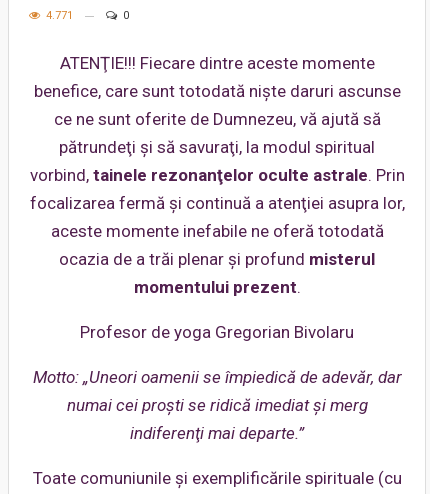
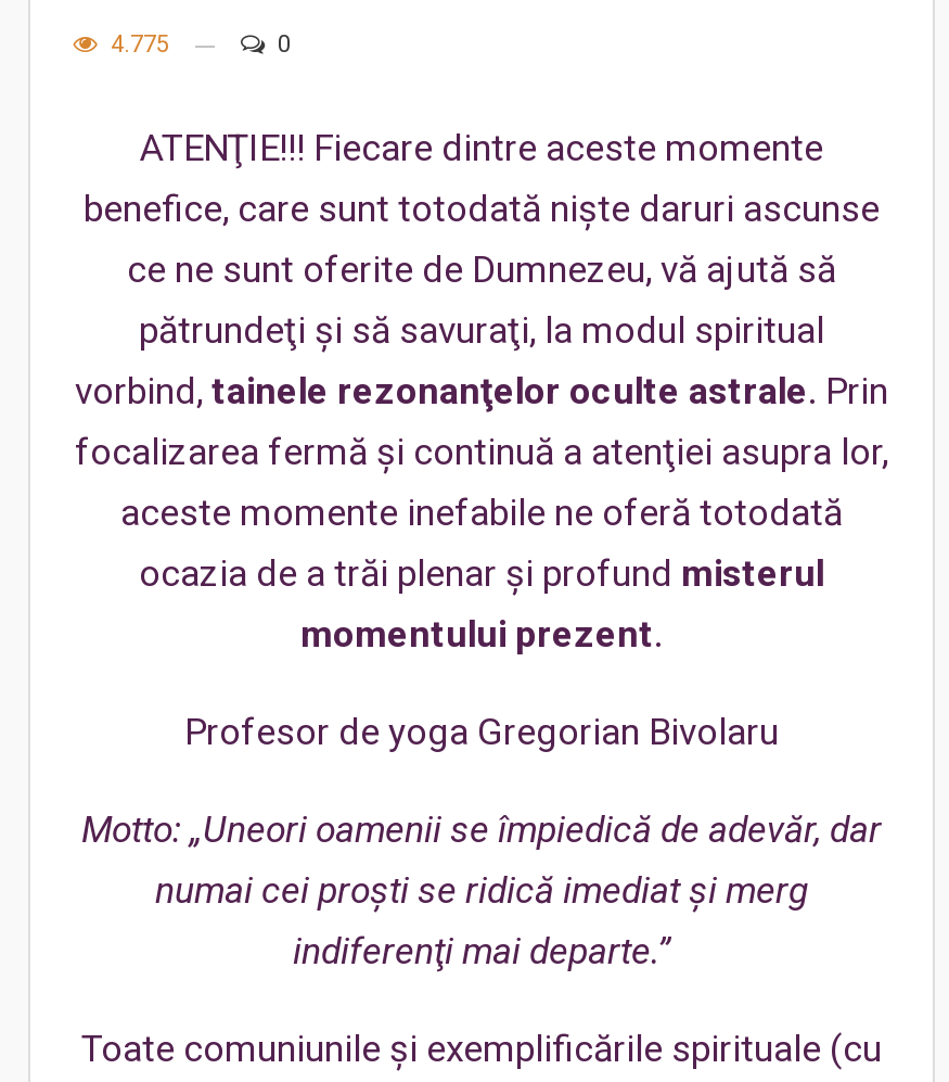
[43,9,73,22] 4.771 -> [104,30,169,59] 4.775

